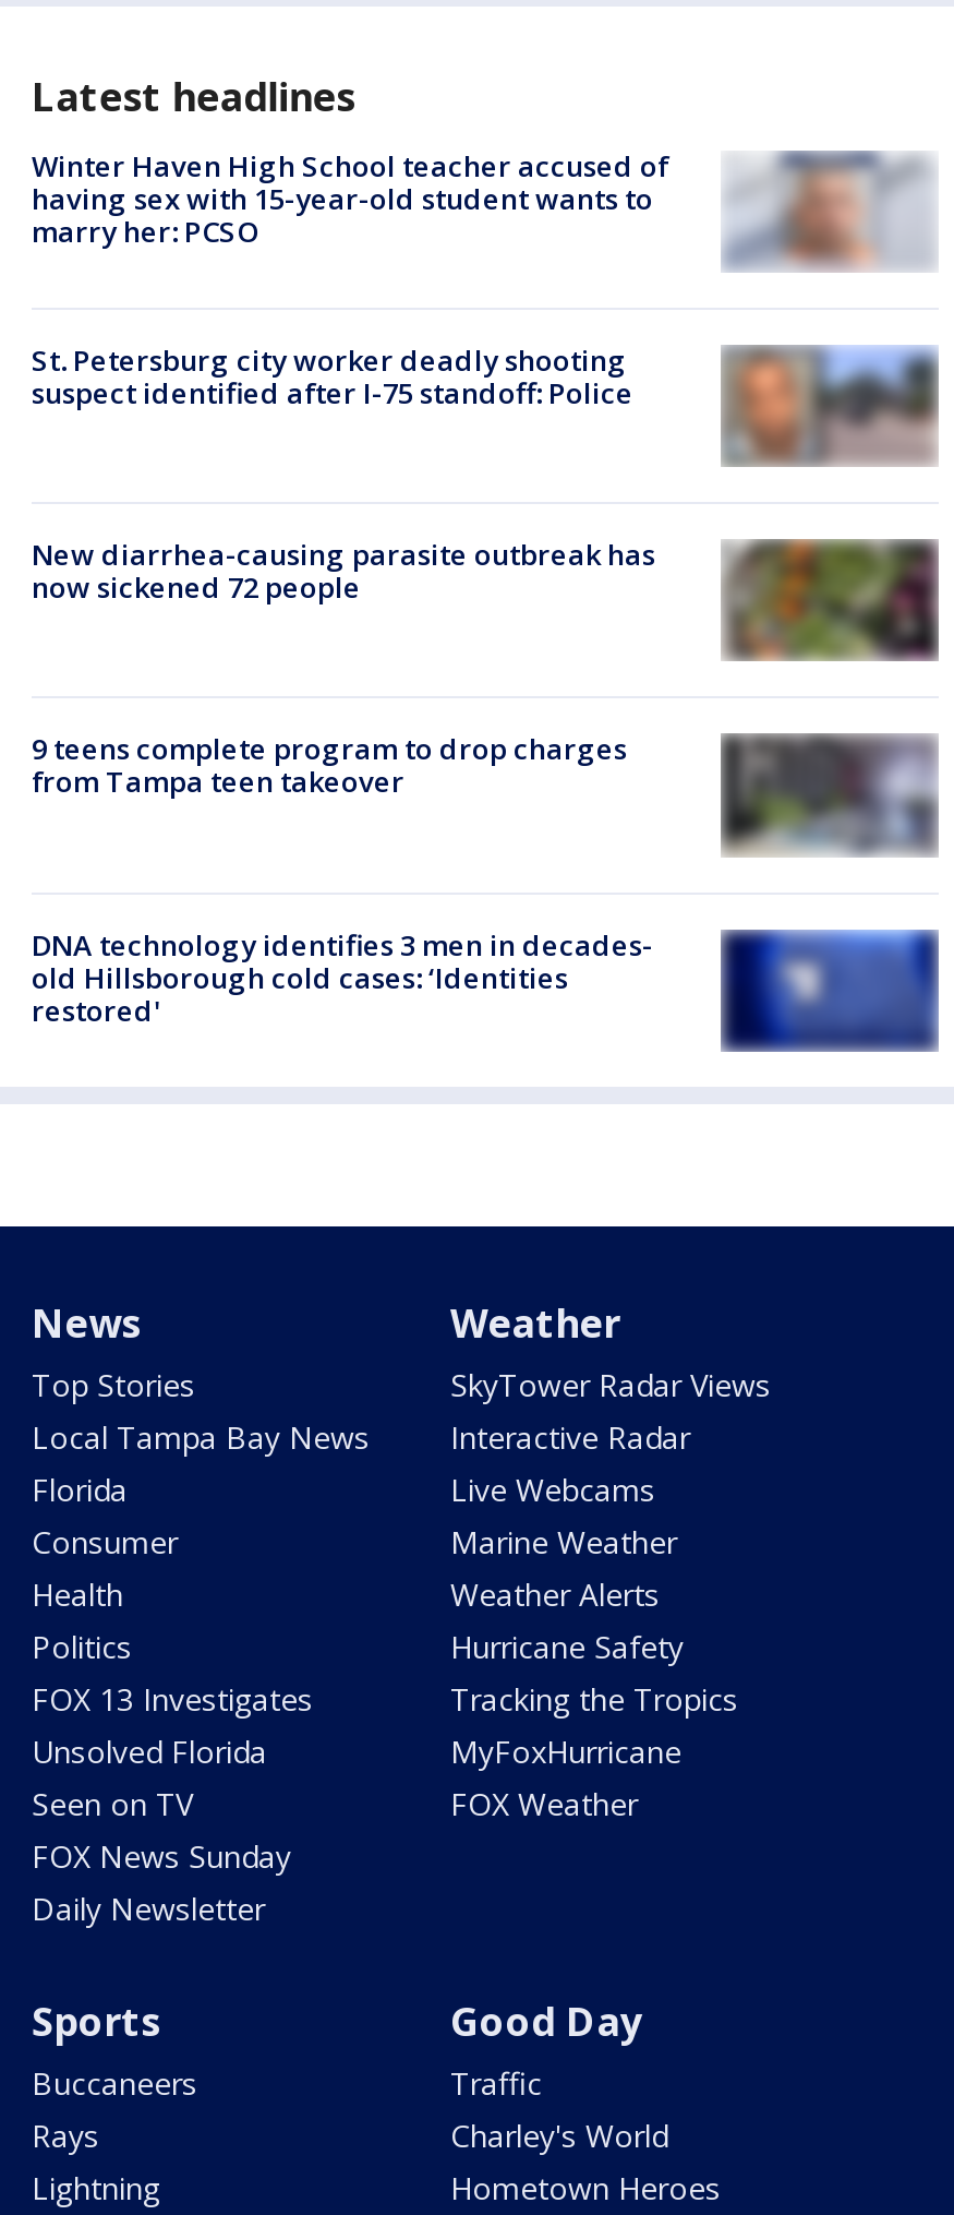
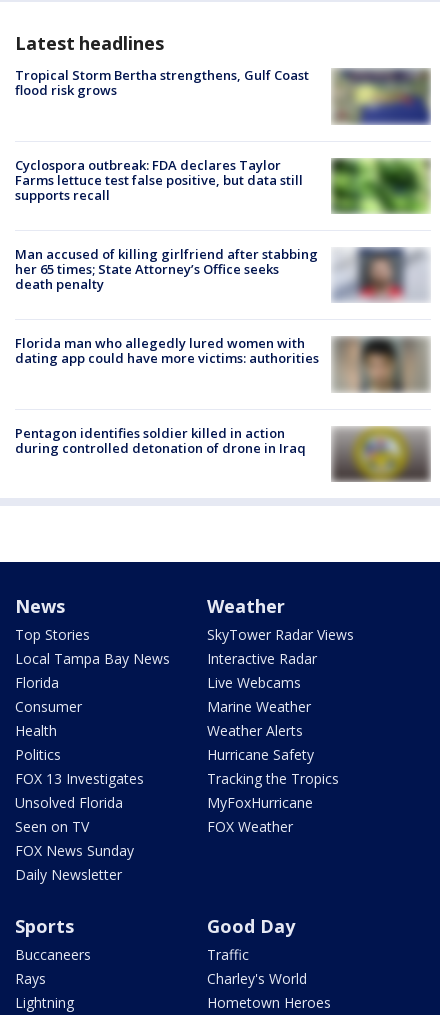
[32,146,937,272] [image] | Winter Haven High School teacher accused of | having sex with 15-year-old student wants to | marry her: PCSO -> [15,66,431,125] [image] | Tropical Storm Bertha strengthens, Gulf Coast | flood risk grows
[32,341,633,413] St. Petersburg city worker deadly shooting | suspect identified after I-75 standoff: Police -> [15,156,303,204] Cyclospora outbreak: FDA declares Taylor | Farms lettuce test false positive, but data still | supports recall
[723,346,939,466] [image] -> [332,158,431,214] [image]
[32,535,939,662] [image] | New diarrhea-causing parasite outbreak has | now sickened 72 people -> [15,245,430,302] [image] | Man accused of killing girlfriend after stabbing | her 65 times; State Attorney’s Office seeks | death penalty
[32,730,627,802] 9 teens complete program to drop charges | from Tampa teen takeover -> [15,334,319,367] Florida man who allegedly lured women with | dating app could have more victims: authorities
[721,737,937,857] [image] -> [332,338,429,393] [image]
[32,925,939,1053] [image] | DNA technology identifies 3 men in decades- | old Hillsborough cold cases: ‘Identities | restored' -> [15,424,431,482] [image] | Pentagon identifies soldier killed in action | during controlled detonation of drone in Iraq

